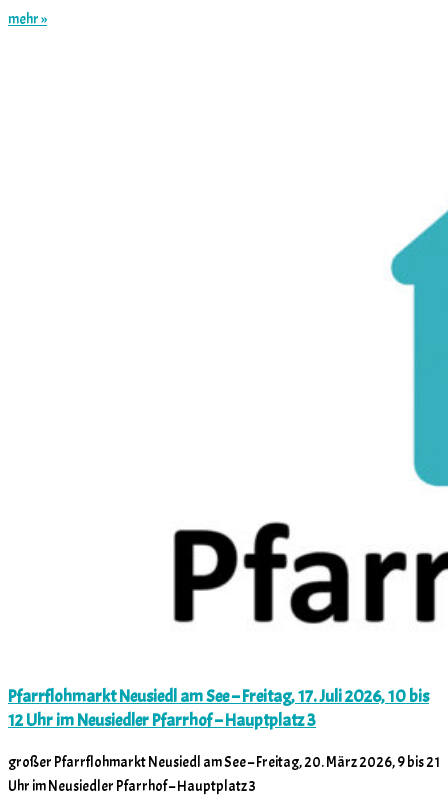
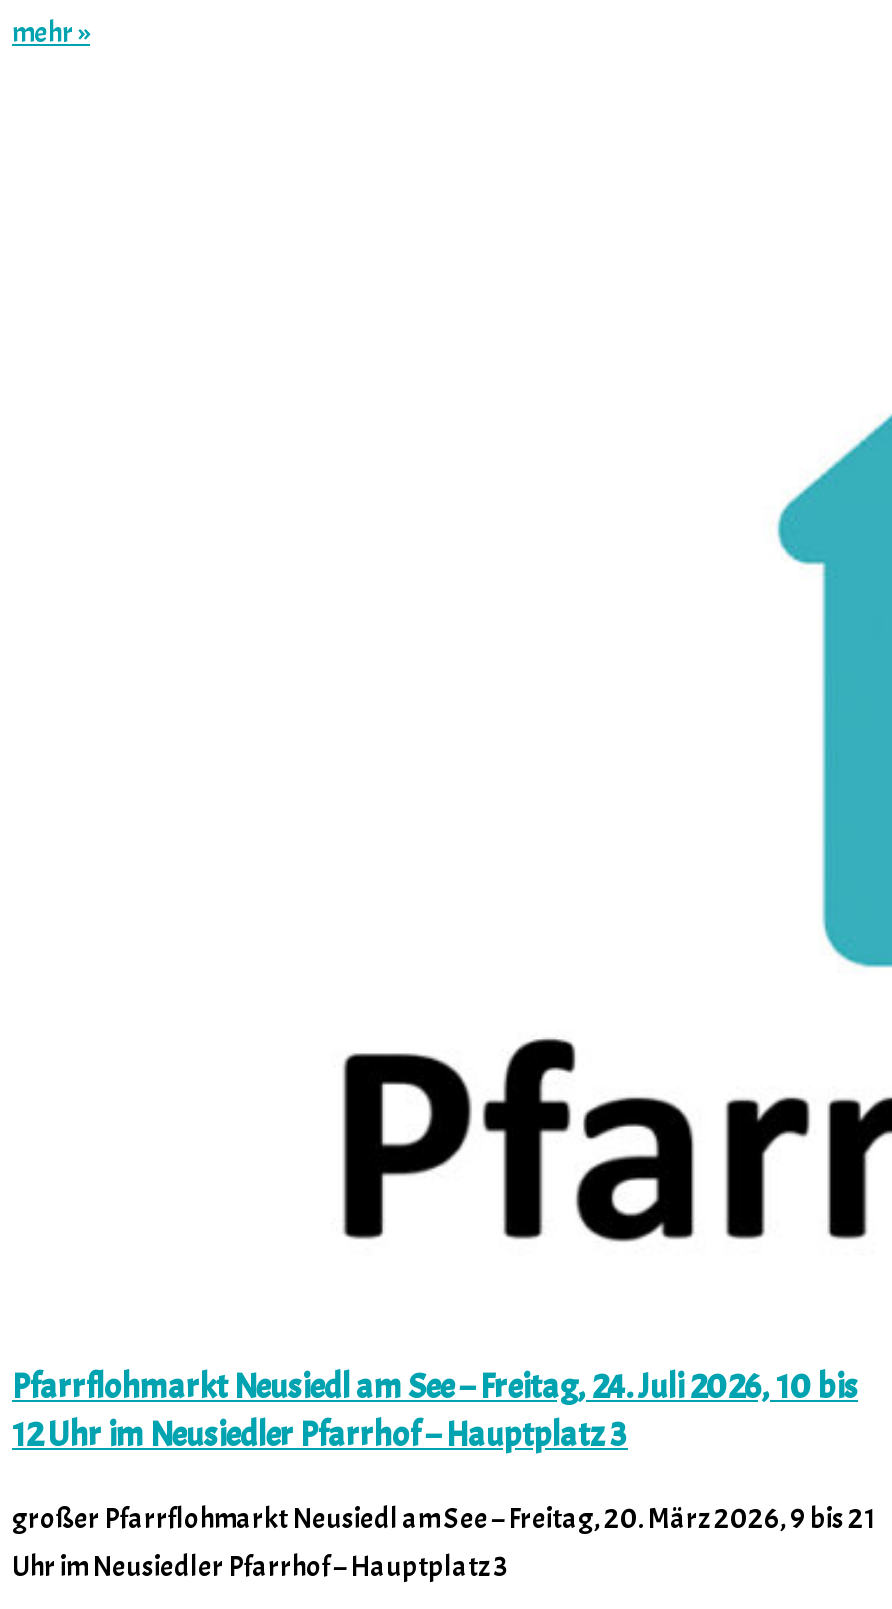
[8,686,429,707] Pfarrflohmarkt Neusiedl am See – Freitag, 17. Juli 2026, 10 bis -> [12,1366,858,1408] Pfarrflohmarkt Neusiedl am See – Freitag, 24. Juli 2026, 10 bis

